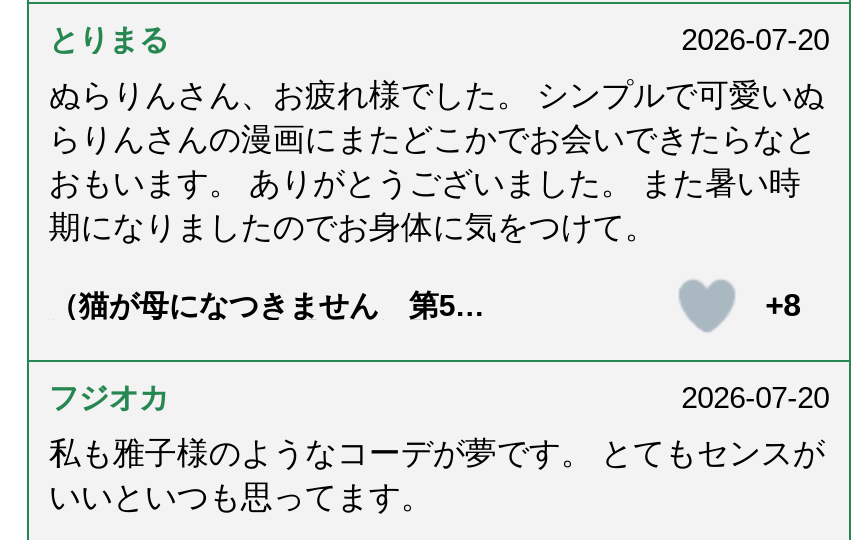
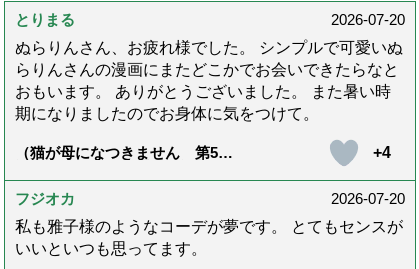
[765,287,801,321] +8 -> [373,144,391,161] +4

